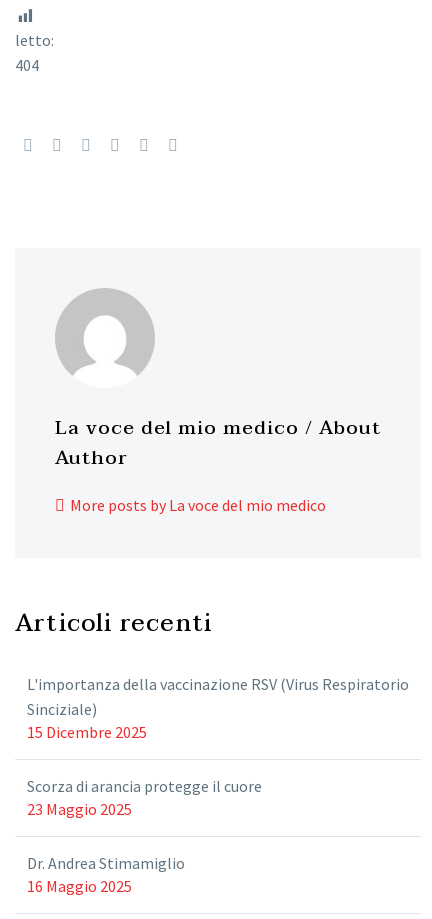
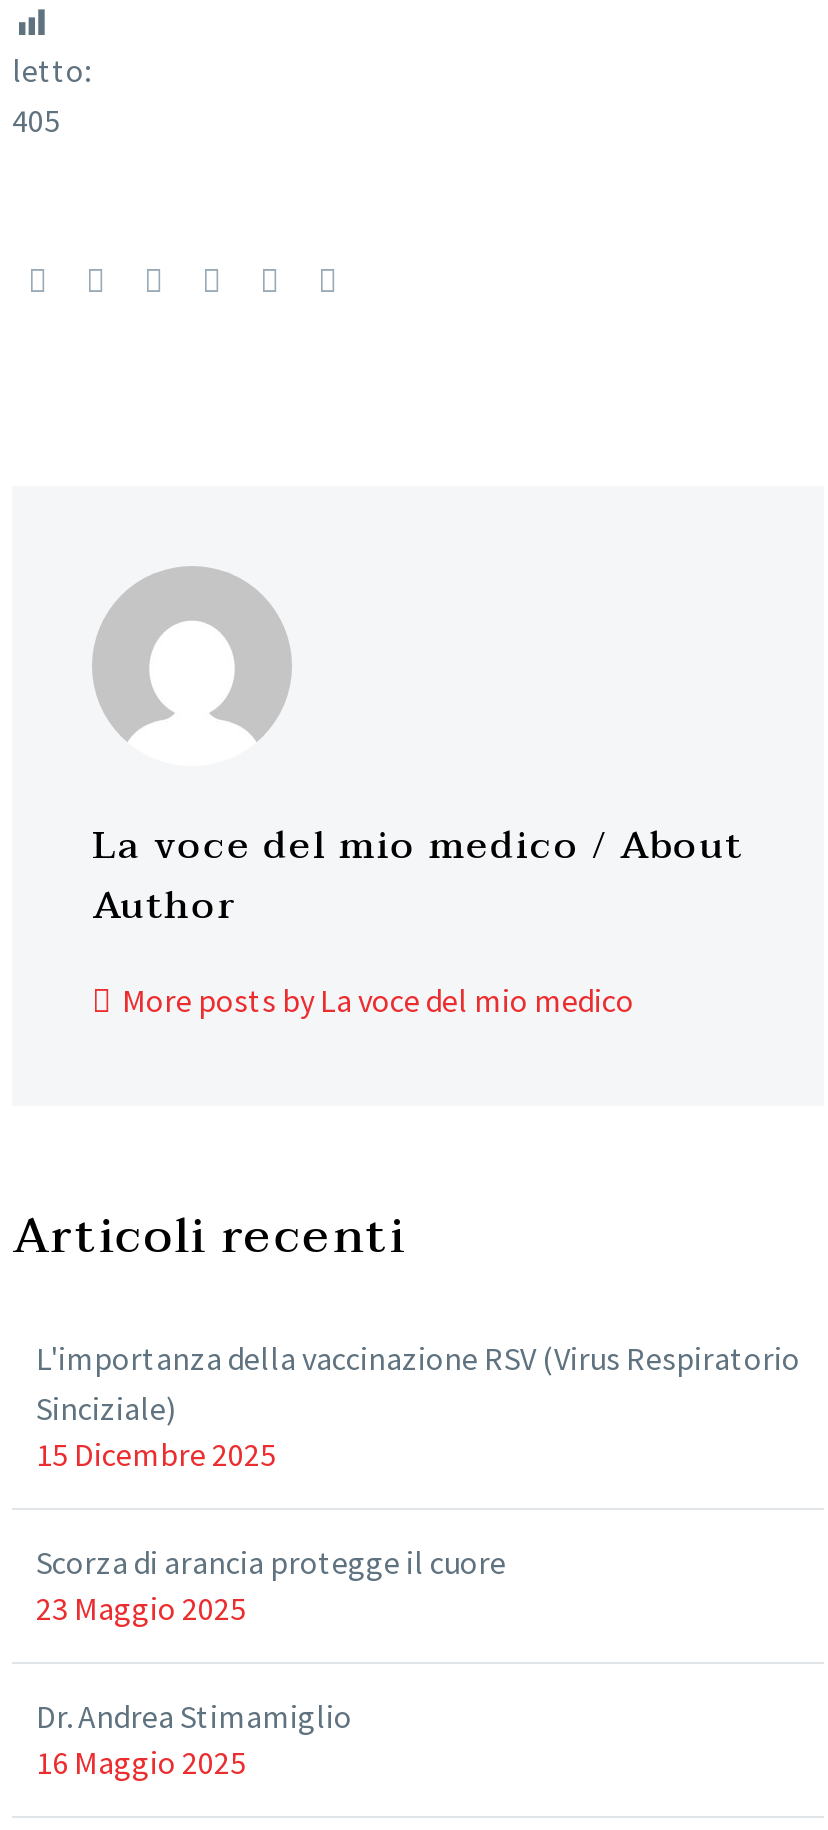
[15,55,39,75] 404 -> [12,101,60,141] 405

